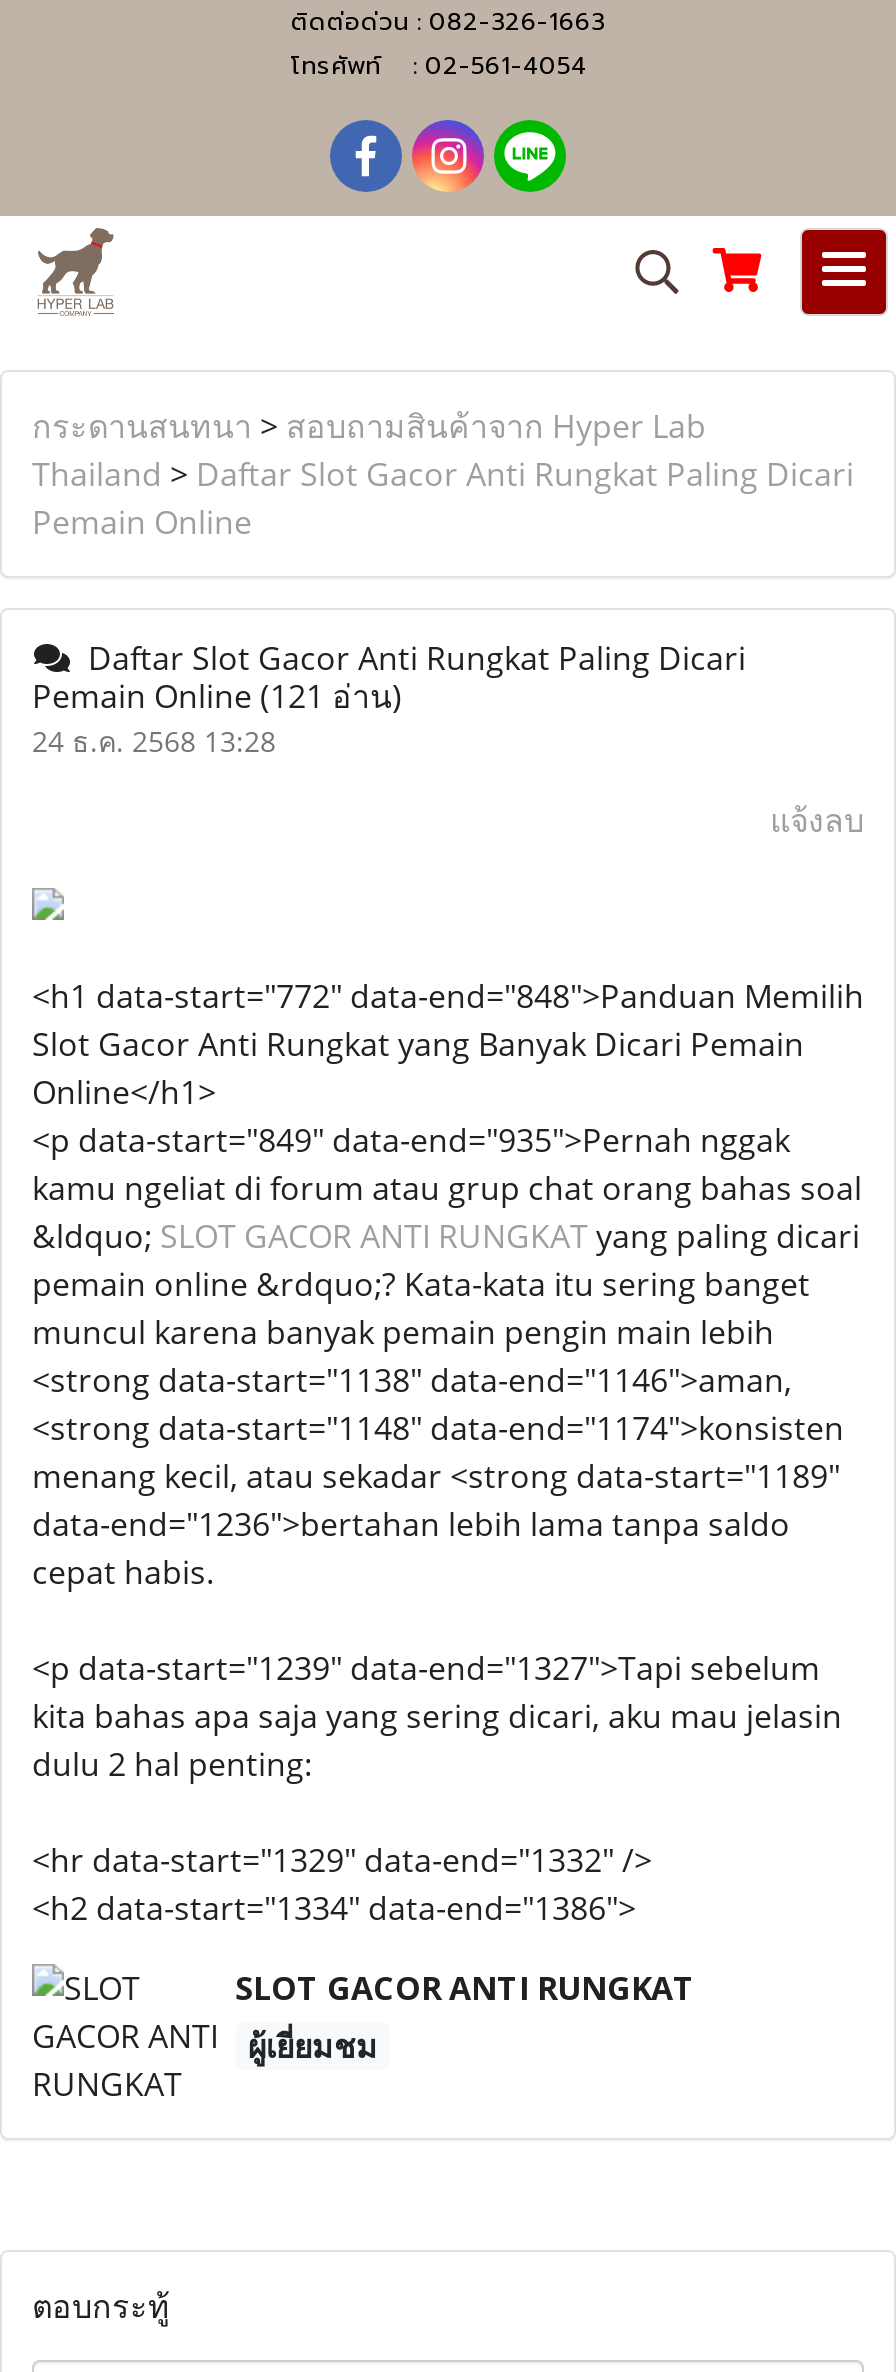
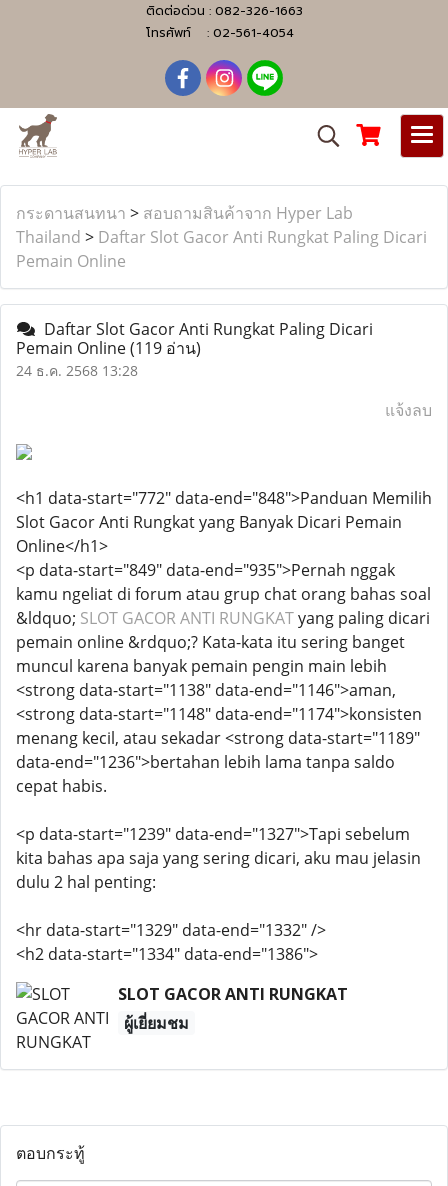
[32,674,402,718] Pemain Online (121 อ่าน) -> [16,337,201,359] Pemain Online (119 อ่าน)

